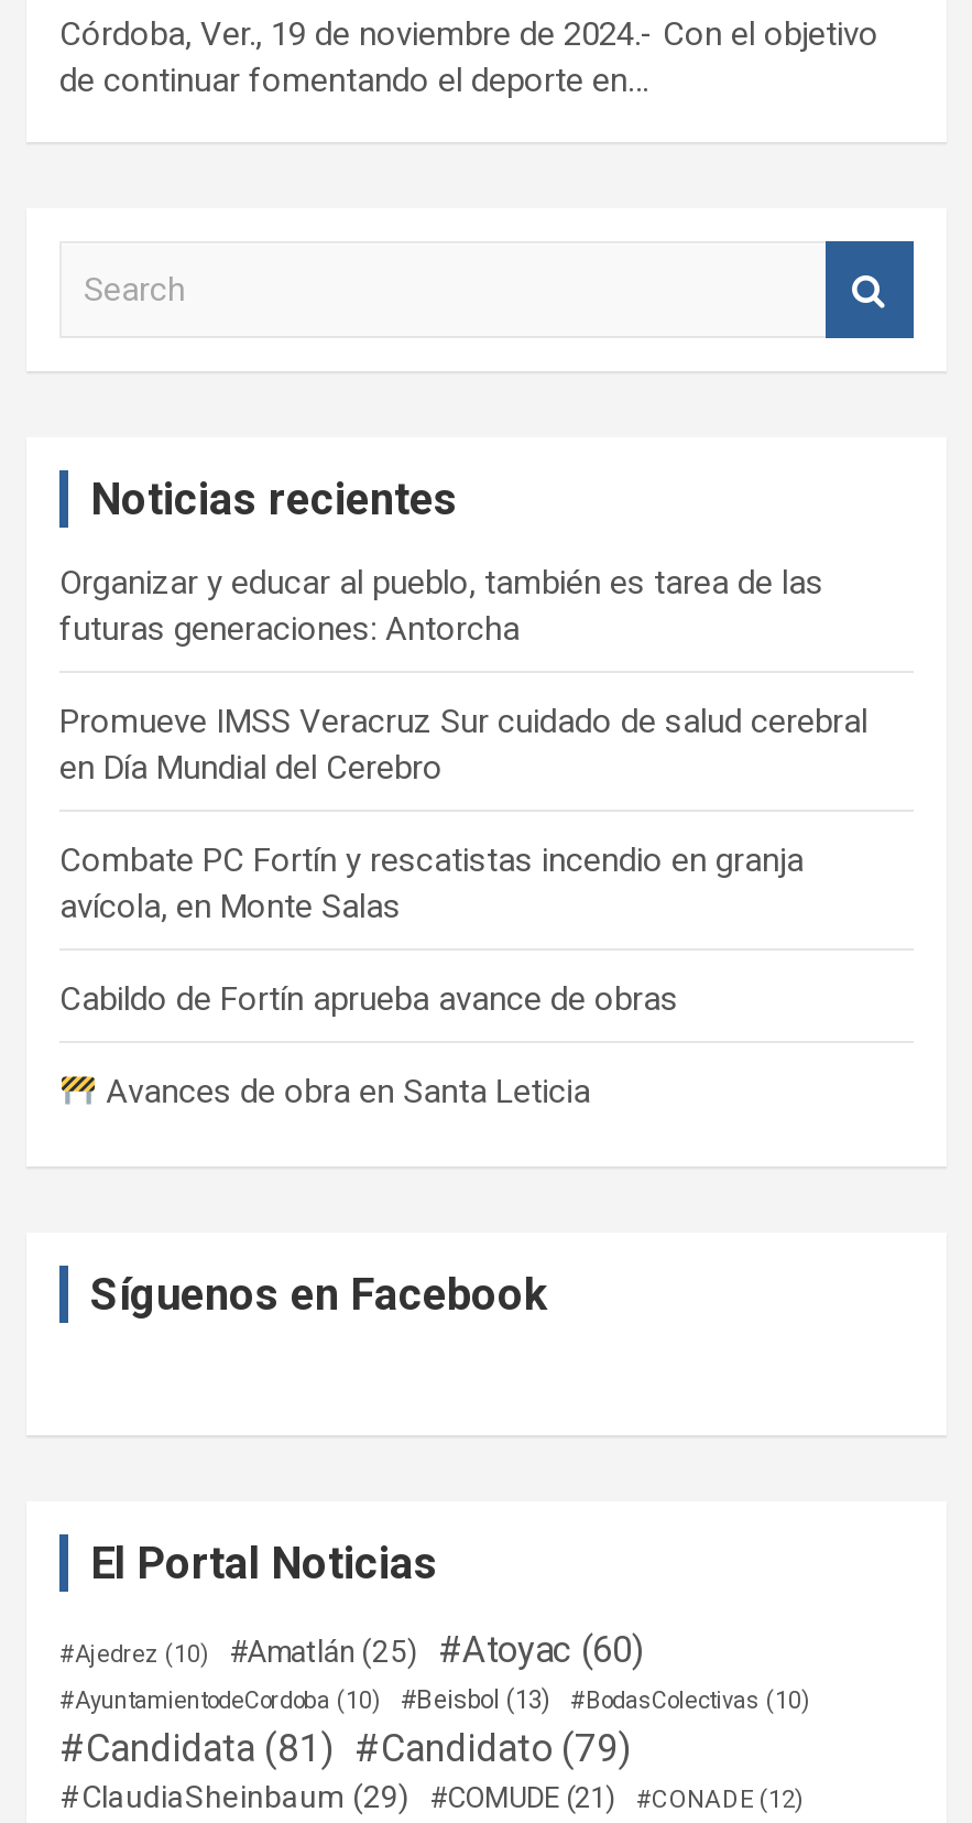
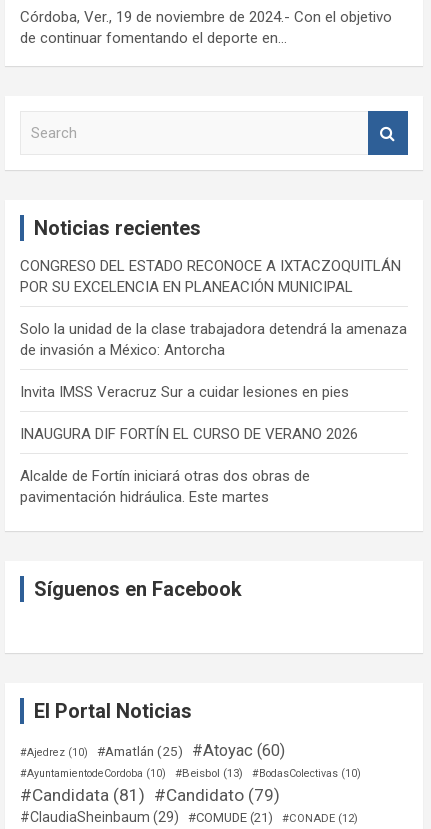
[59,564,823,650] Organizar y educar al pueblo, también es tarea de las | futuras generaciones: Antorcha -> [20,257,401,296] CONGRESO DEL ESTADO RECONOCE A IXTACZOQUITLÁN | POR SU EXCELENCIA EN PLANEACIÓN MUNICIPAL
[59,703,867,789] Promueve IMSS Veracruz Sur cuidado de salud cerebral | en Día Mundial del Cerebro -> [20,320,407,359] Solo la unidad de la clase trabajadora detendrá la amenaza | de invasión a México: Antorcha
[59,842,804,927] Combate PC Fortín y rescatistas incendio en granja | avícola, en Monte Salas -> [20,383,349,401] Invita IMSS Veracruz Sur a cuidar lesiones en pies
[59,980,678,1020] Cabildo de Fortín aprueba avance de obras -> [20,425,358,443] INAUGURA DIF FORTÍN EL CURSO DE VERANO 2026
[97,1073,590,1113] Avances de obra en Santa Leticia -> [20,467,310,506] Alcalde de Fortín iniciará otras dos obras de | pavimentación hidráulica. Este martes

